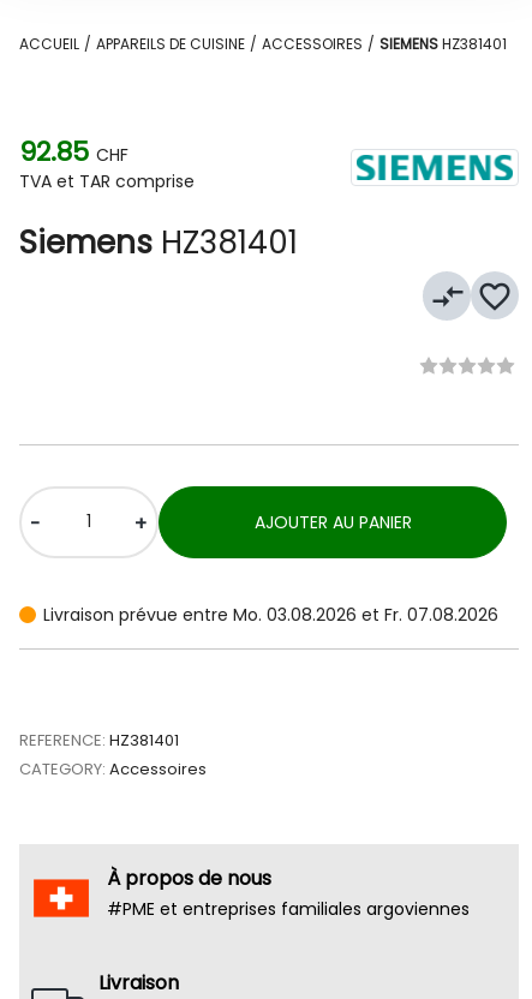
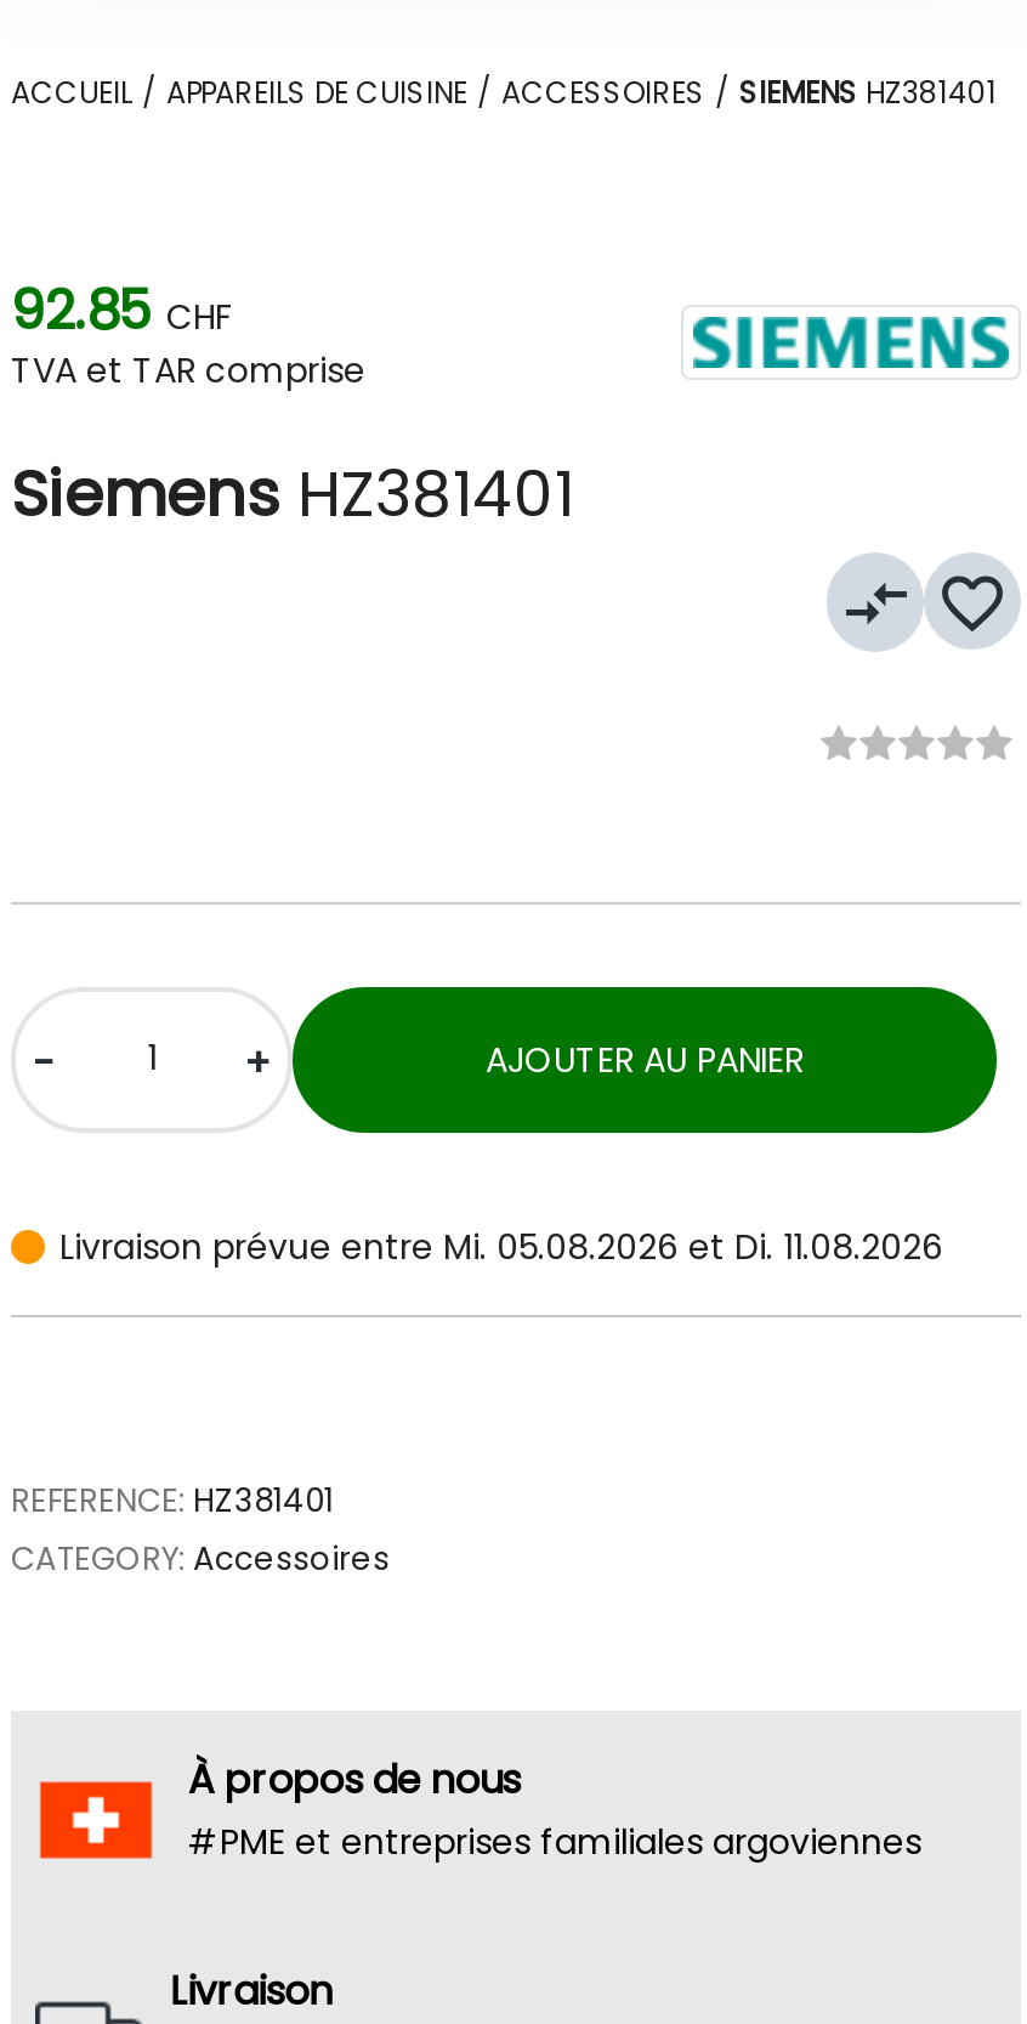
[43,602,498,626] Livraison prévue entre Mo. 03.08.2026 et Fr. 07.08.2026 -> [59,1221,943,1270] Livraison prévue entre Mi. 05.08.2026 et Di. 11.08.2026

